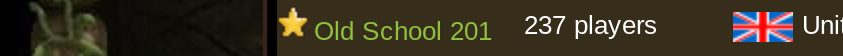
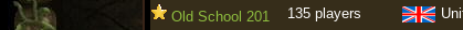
[314,10,658,46] Old School 201 237 players -> [171,5,361,25] Old School 201 135 players

